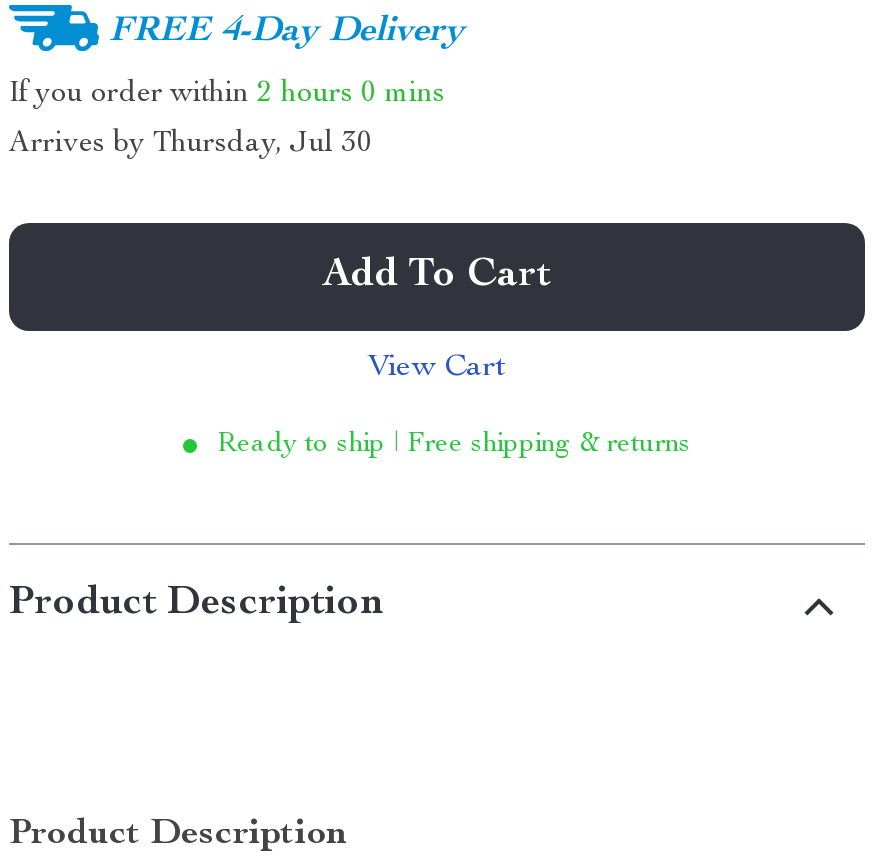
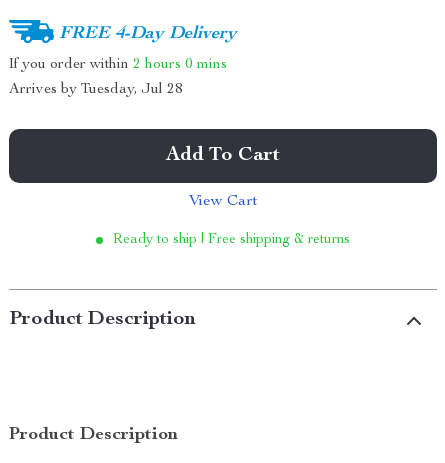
[9,129,373,159] Arrives by Thursday, Jul 30 -> [9,82,183,97] Arrives by Tuesday, Jul 28

